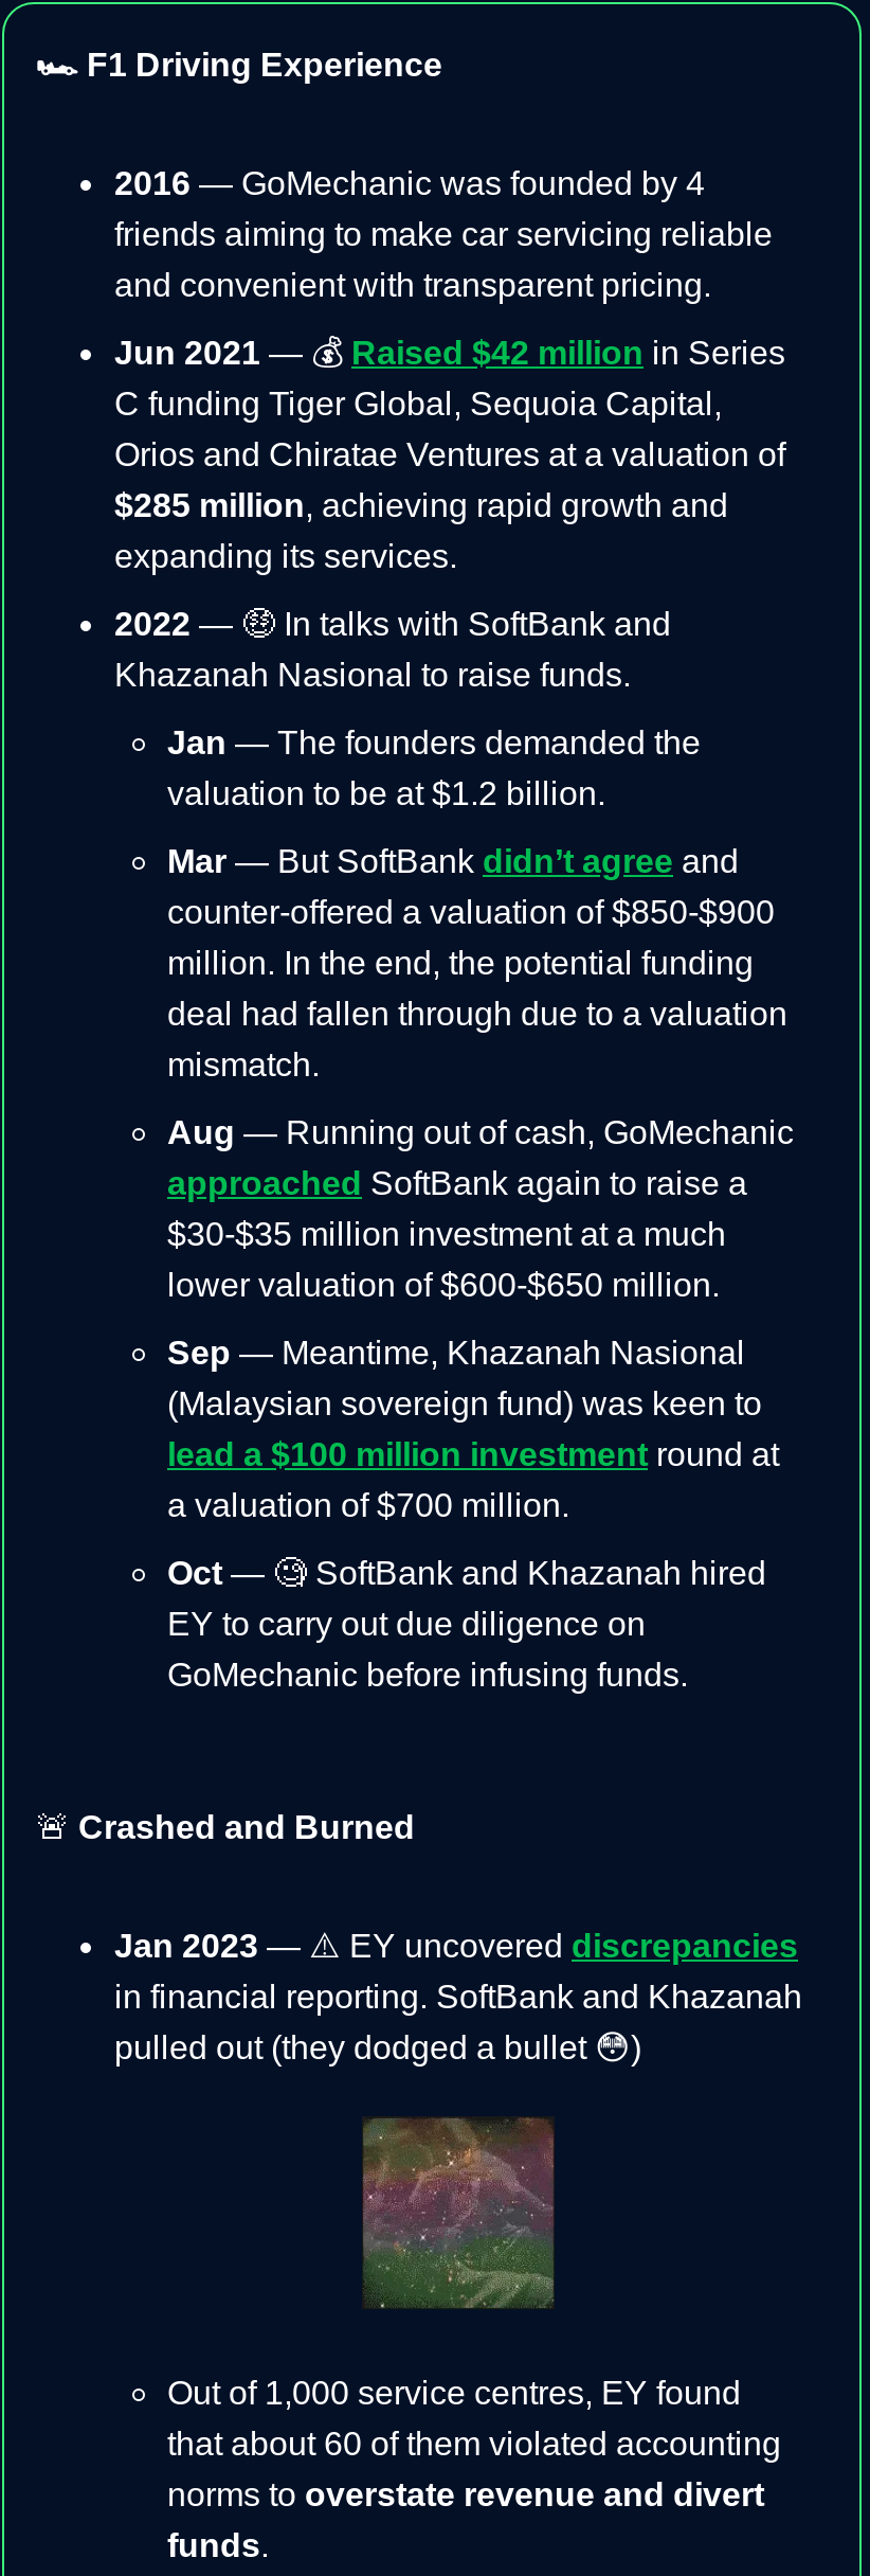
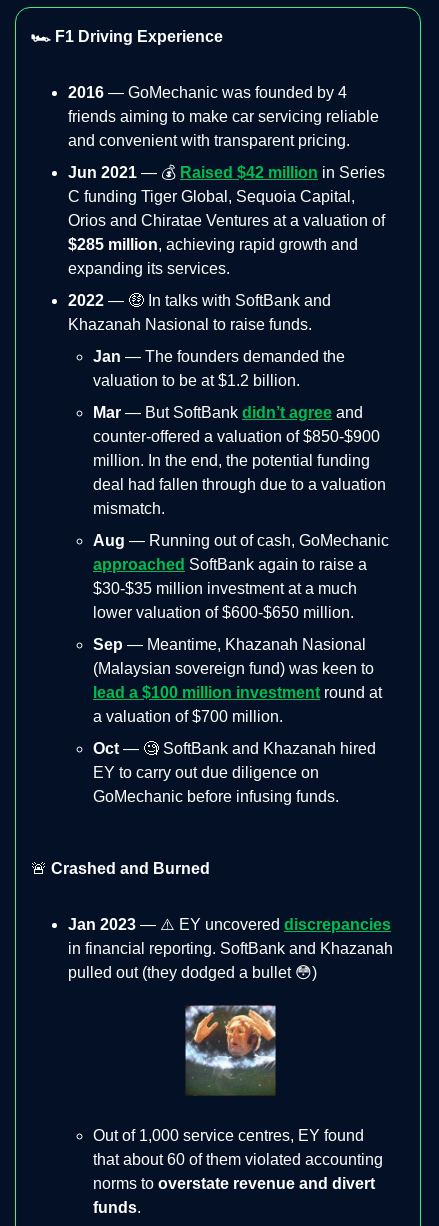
[362,2116,555,2307] [image] -> [184,1004,277,1093] [image]

